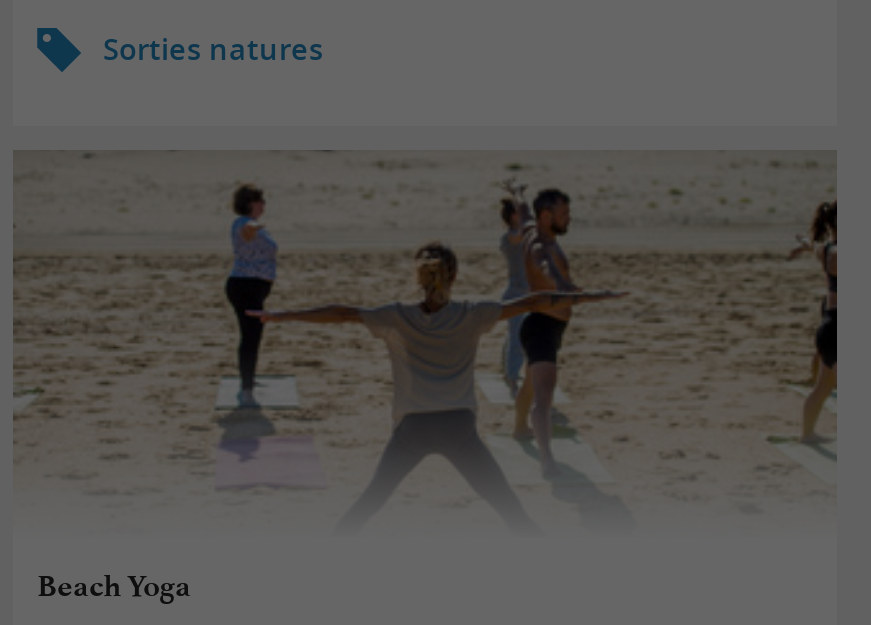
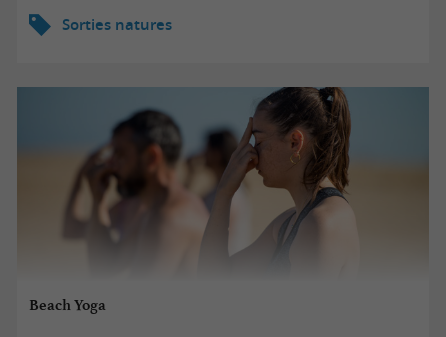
[13,150,839,516] [image] -> [17,86,429,270] [image]

